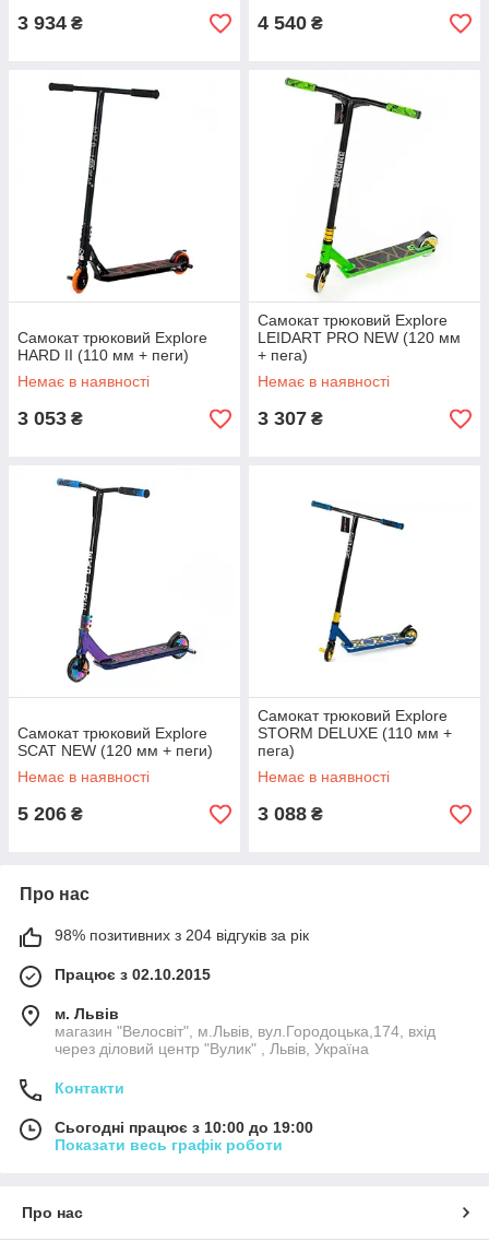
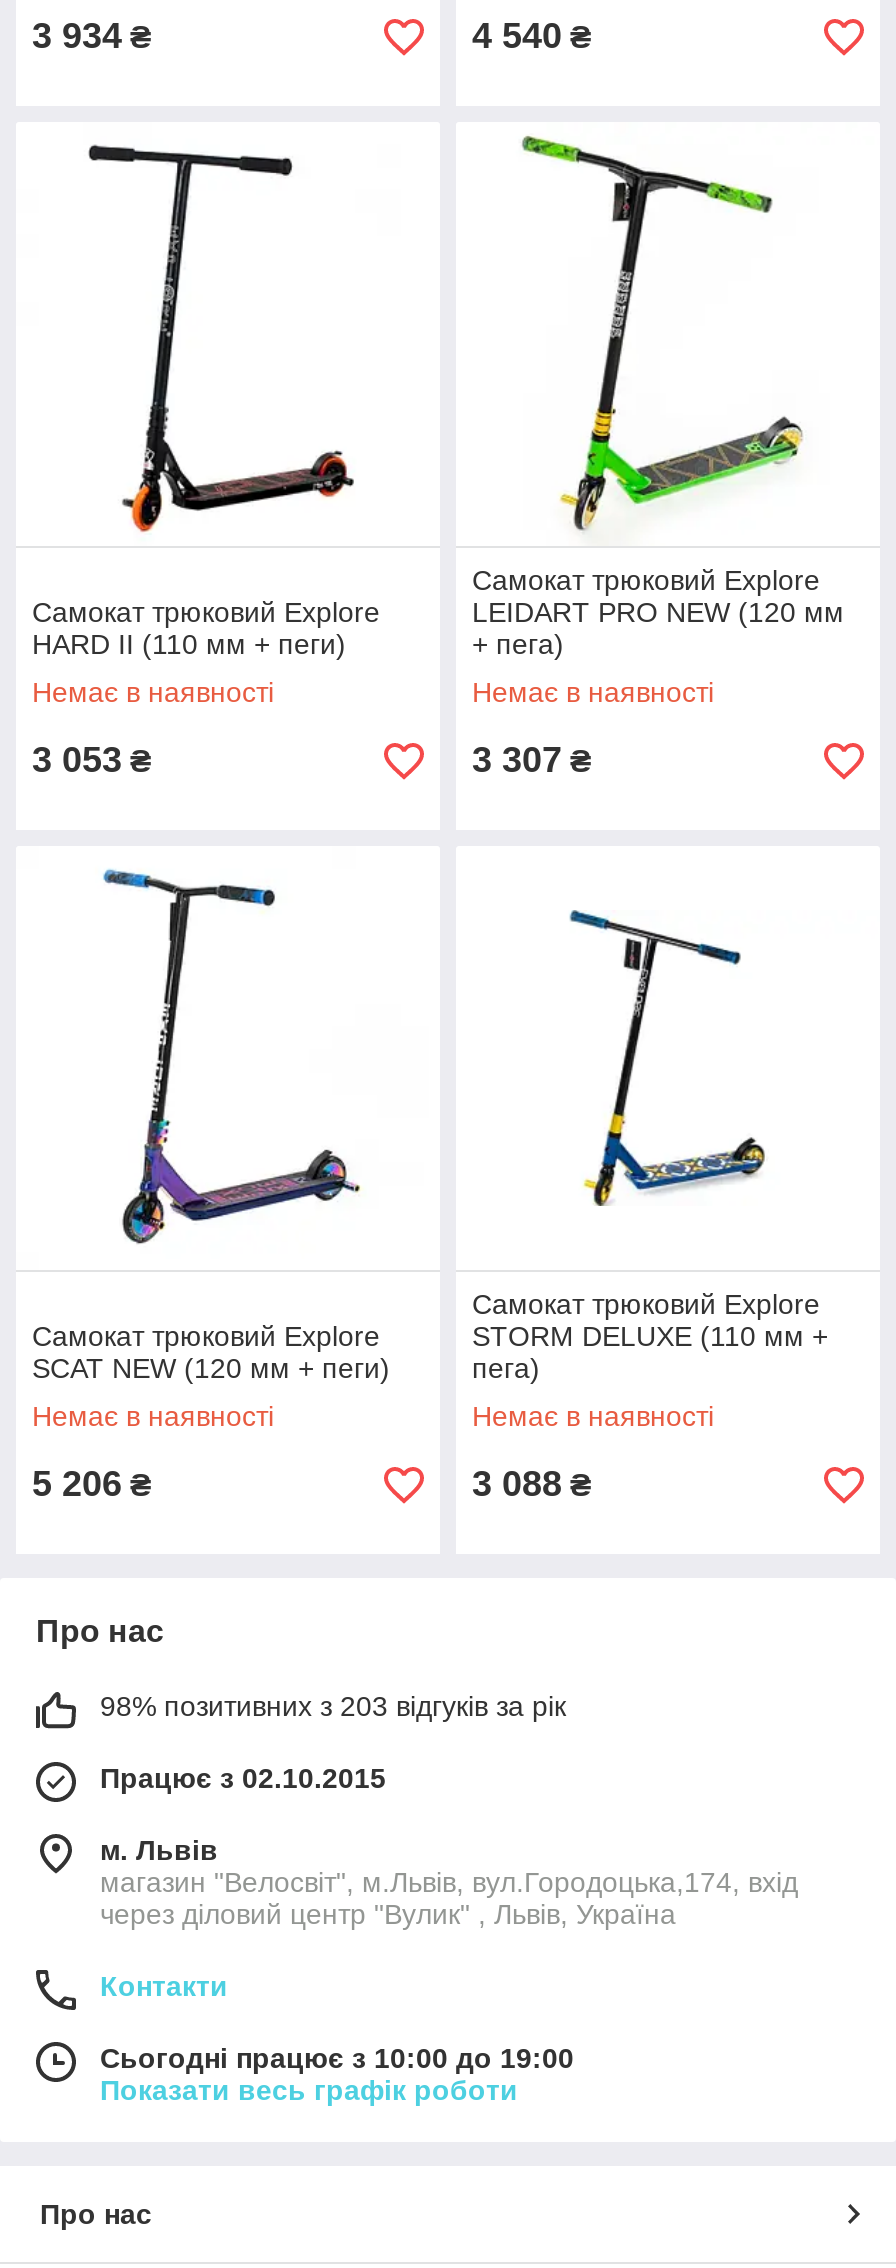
[55,926,309,944] 98% позитивних з 204 відгуків за рік -> [100,1690,566,1722] 98% позитивних з 203 відгуків за рік

